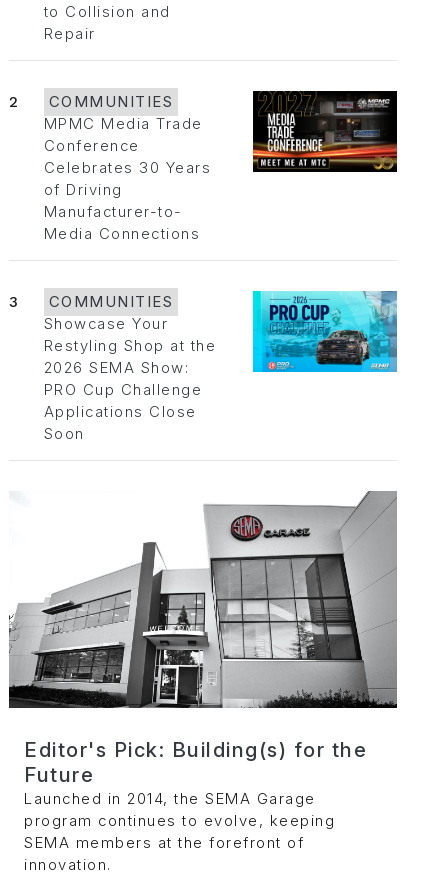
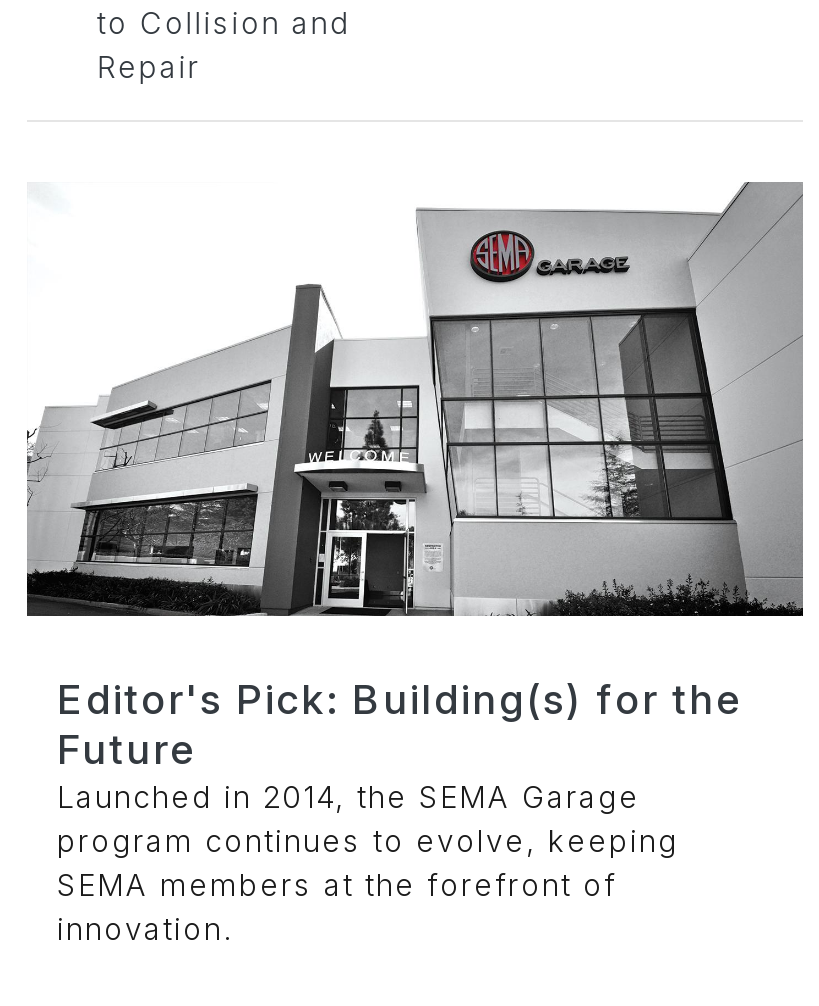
[9,93,211,243] 2 | COMMUNITIES | MPMC Media Trade | Conference | Celebrates 30 Years | of Driving | Manufacturer-to- | Media Connections -> none
[252,90,398,173] [image] -> none
[9,290,398,443] [image] | 3 | COMMUNITIES | Showcase Your | Restyling Shop at the | 2026 SEMA Show: | PRO Cup Challenge | Applications Close | Soon -> none

